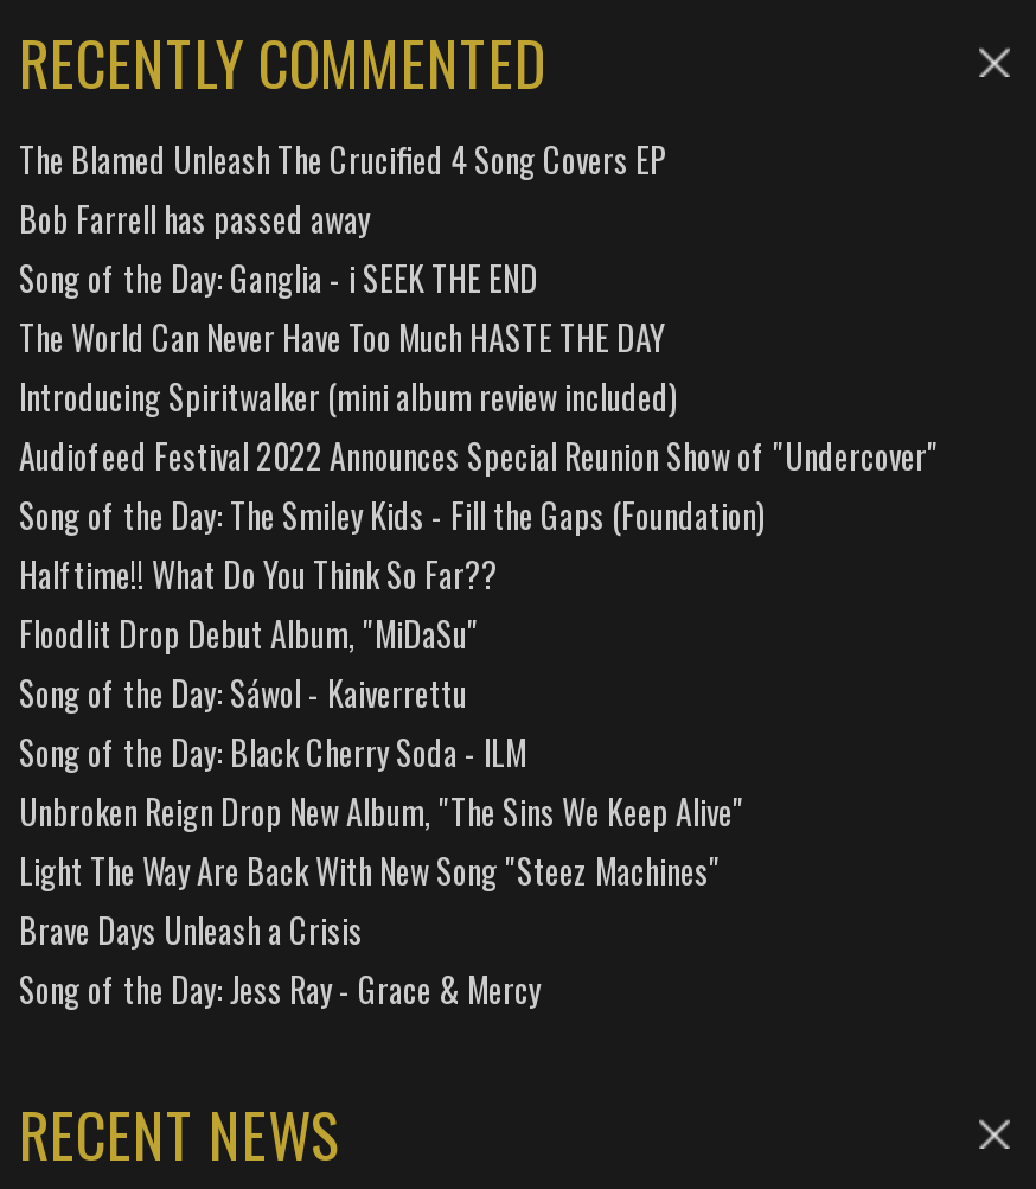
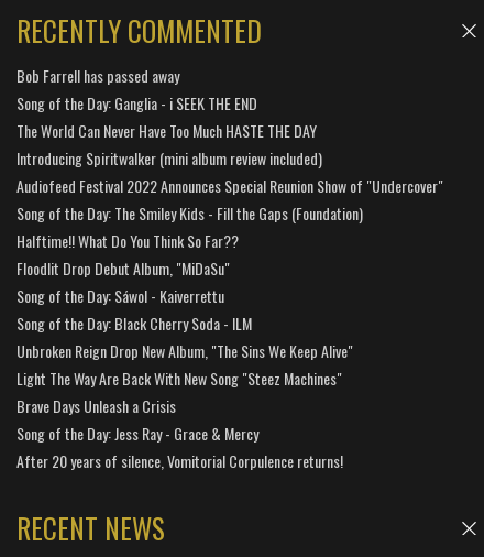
[19,134,666,184] The Blamed Unleash The Crucified 4 Song Covers EP -> none
moved [19,193,939,1014] -> [16,64,443,445]: Bob Farrell has passed away | Song of the Day: Ganglia - i SEEK THE END | The World Can Never Have Too Much HASTE THE DAY | ... | Brave Days Unleash a Crisis | Song of the Day: Jess Ray - Grace & Mercy
none -> [16,449,343,472] After 20 years of silence, Vomitorial Corpulence returns!

